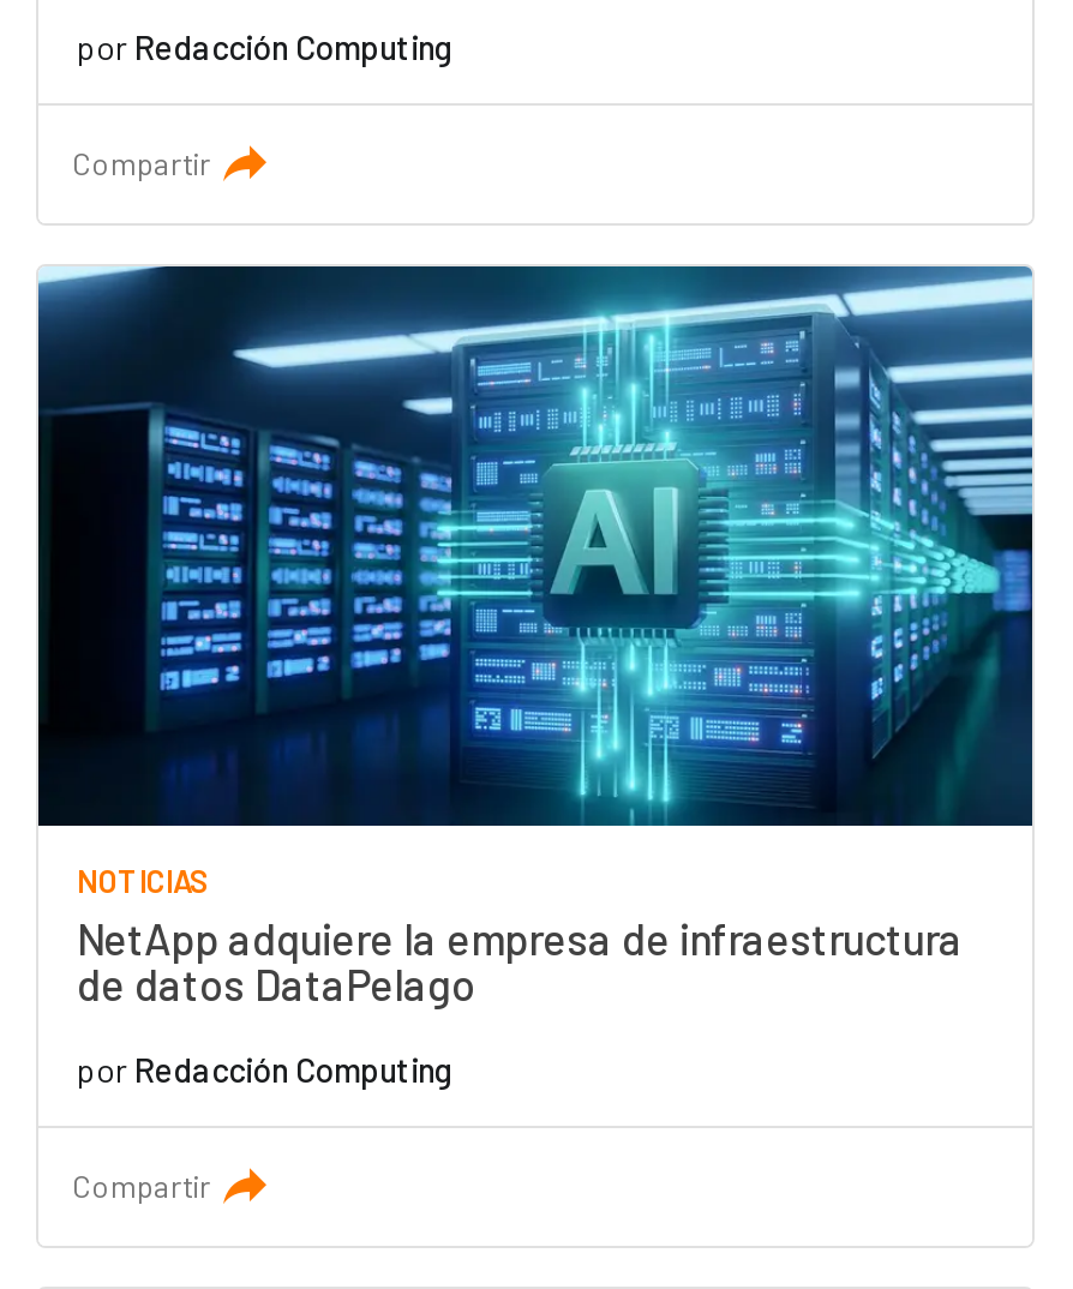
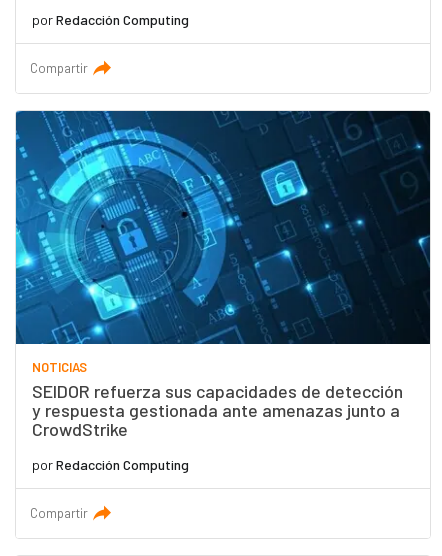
[36,264,1035,1012] [image] | NetApp adquiere la empresa de infraestructura | de datos DataPelago -> [15,110,431,440] [image] | SEIDOR refuerza sus capacidades de detección | y respuesta gestionada ante amenazas junto a | CrowdStrike

